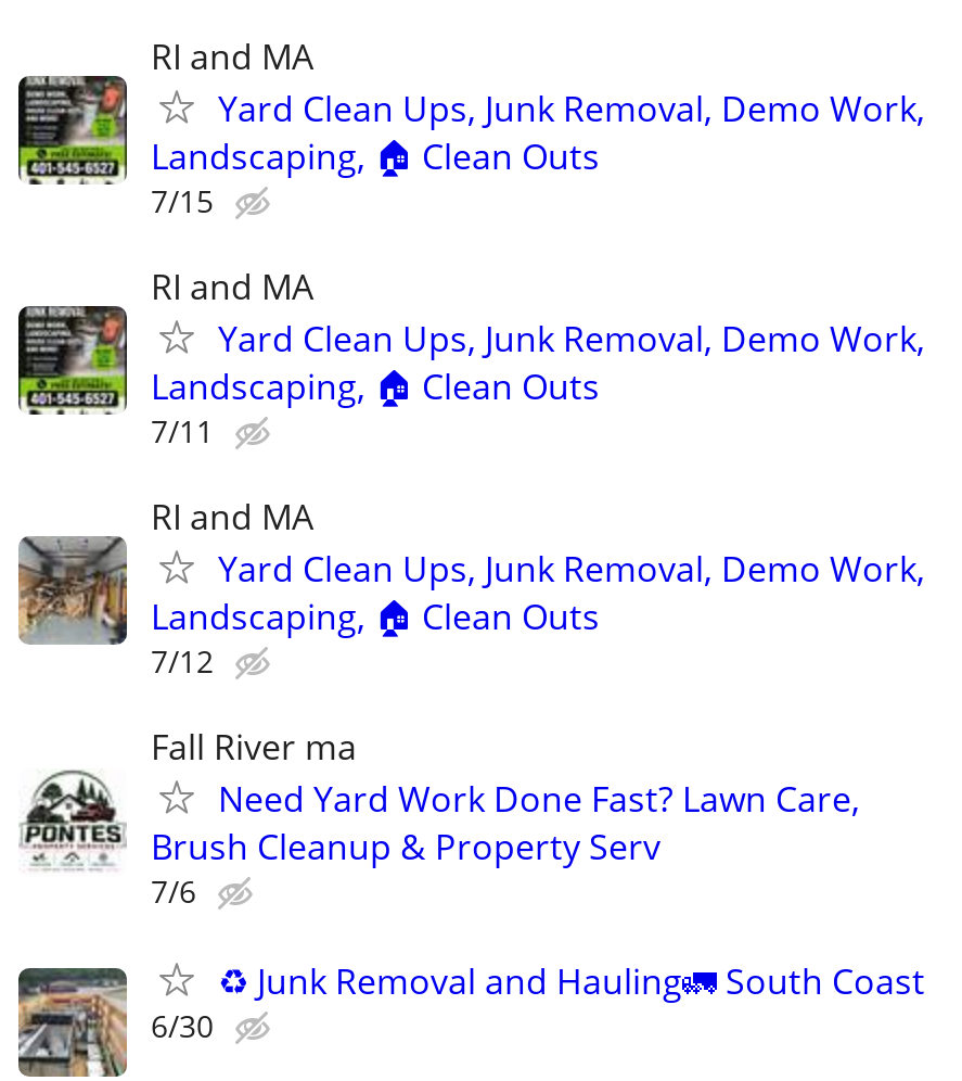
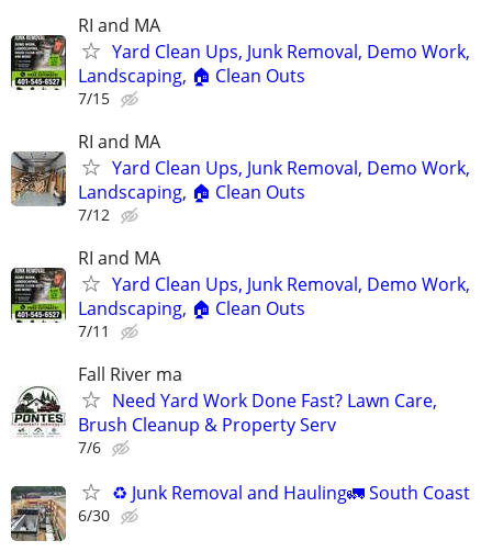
moved [16,306,129,415] -> [10,268,67,323]: [image]
[151,410,214,451] 7/11 -> [78,204,110,225] 7/12
moved [16,536,129,645] -> [10,151,67,206]: [image]
[151,640,214,681] 7/12 -> [78,320,110,341] 7/11

